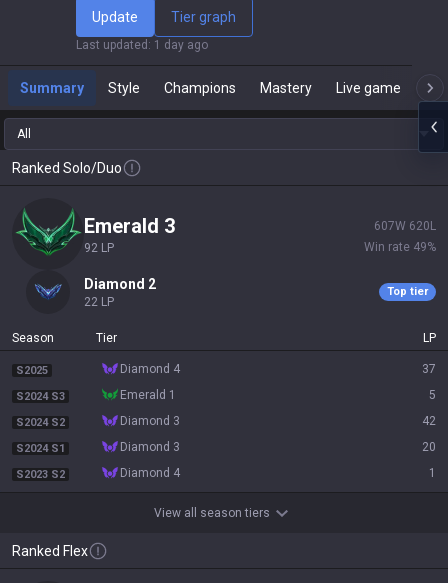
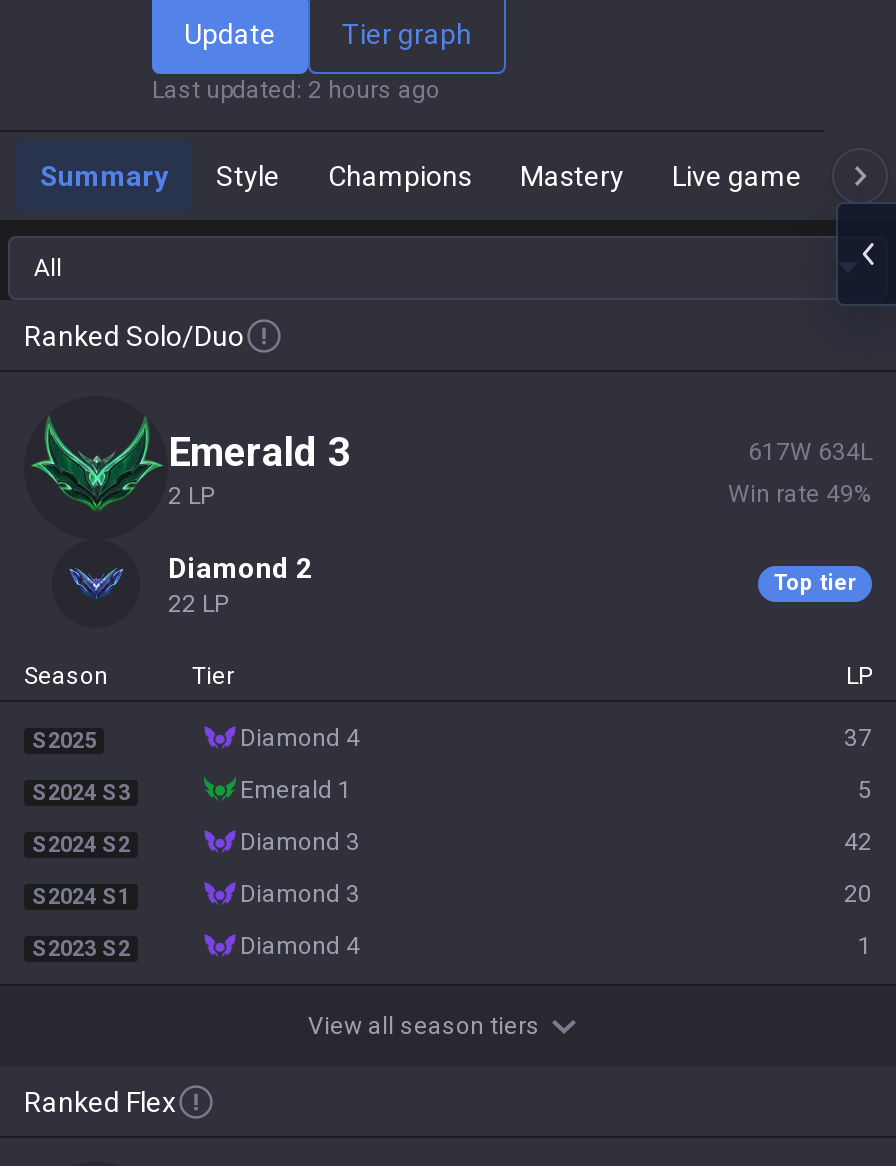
[76,38,208,52] Last updated: 1 day ago -> [152,76,440,104] Last updated: 2 hours ago
[374,219,436,233] 607W 620L -> [748,438,872,466] 617W 634L
[84,241,114,255] 92 LP -> [168,482,214,510] 2 LP

